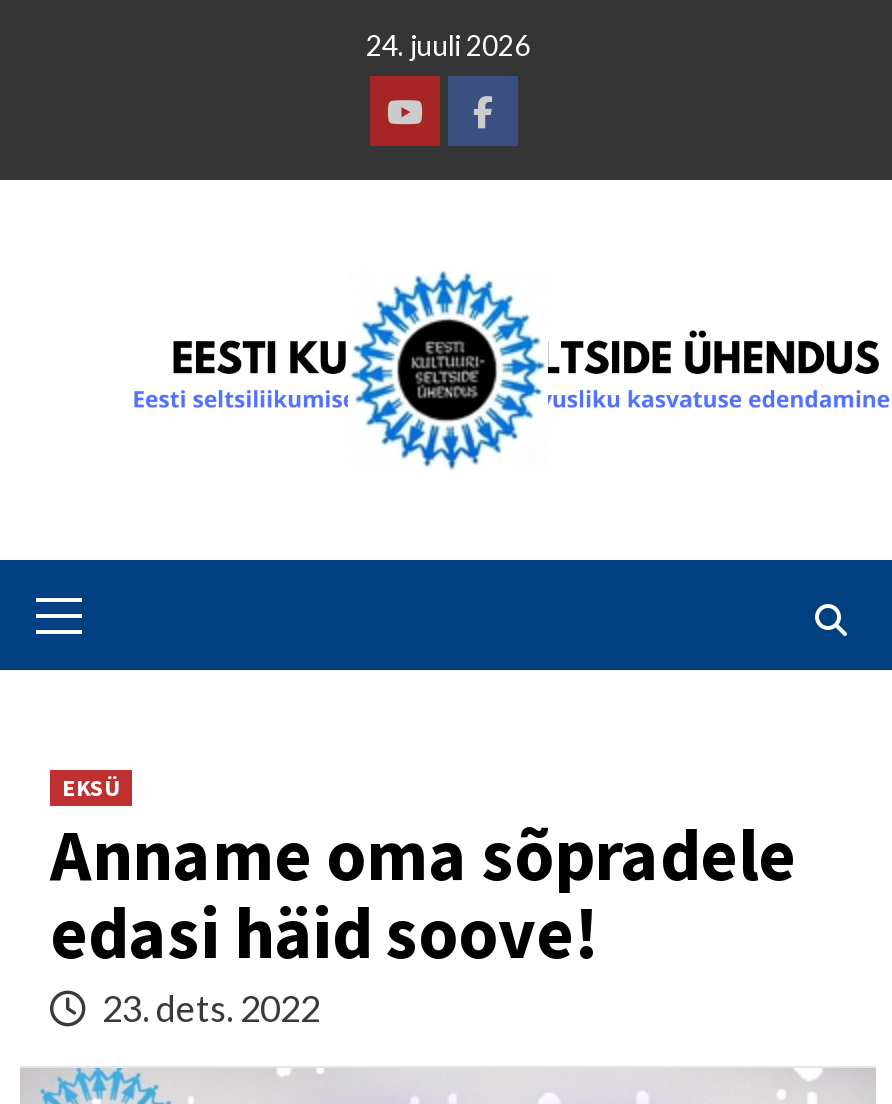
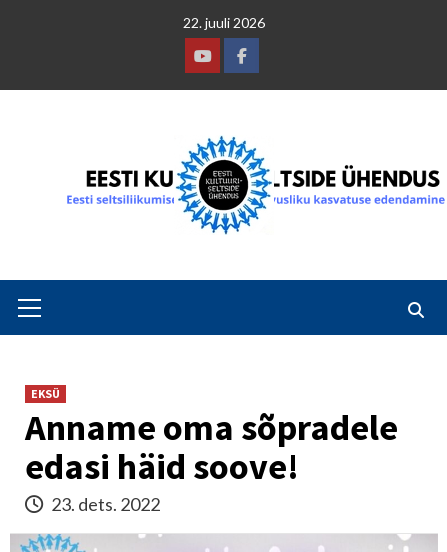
[366,28,530,62] 24. juuli 2026 -> [183,14,265,31] 22. juuli 2026

